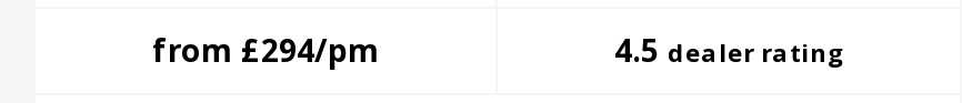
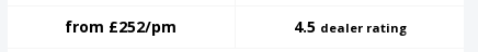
[152,29,379,71] from £294/pm -> [65,16,177,36] from £252/pm

